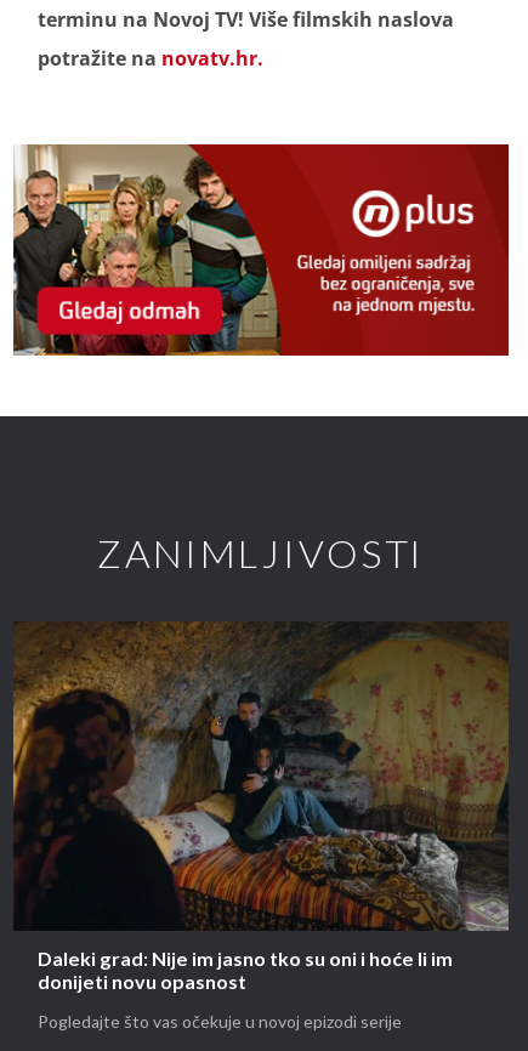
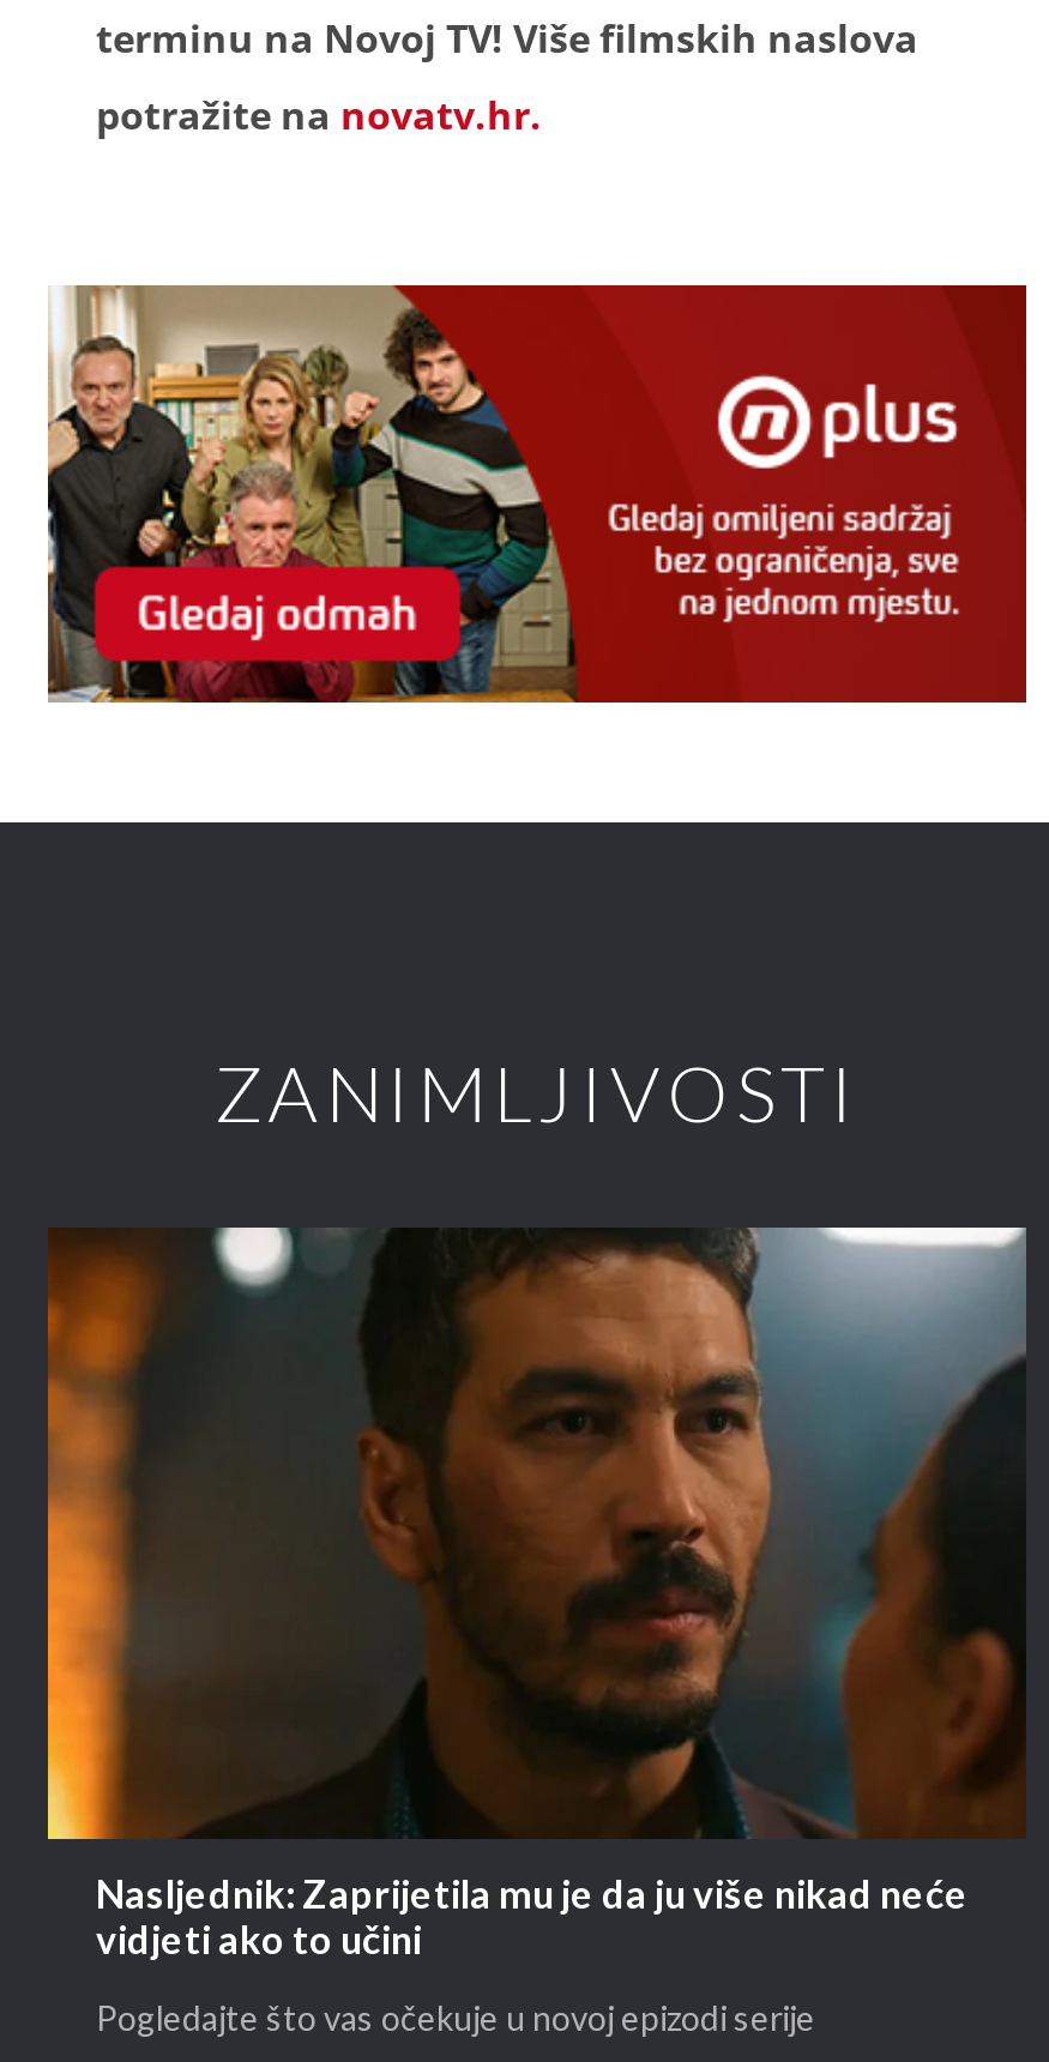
[13,621,510,996] [image] | Daleki grad: Nije im jasno tko su oni i hoće li im | donijeti novu opasnost -> [46,1225,1029,1967] [image] | Nasljednik: Zaprijetila mu je da ju više nikad neće | vidjeti ako to učini

